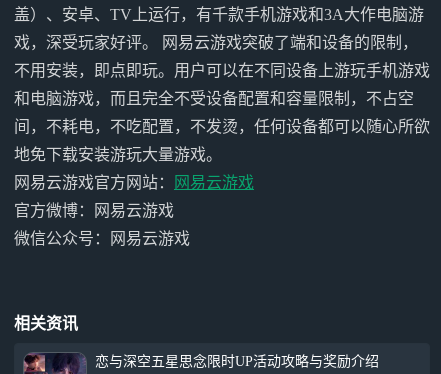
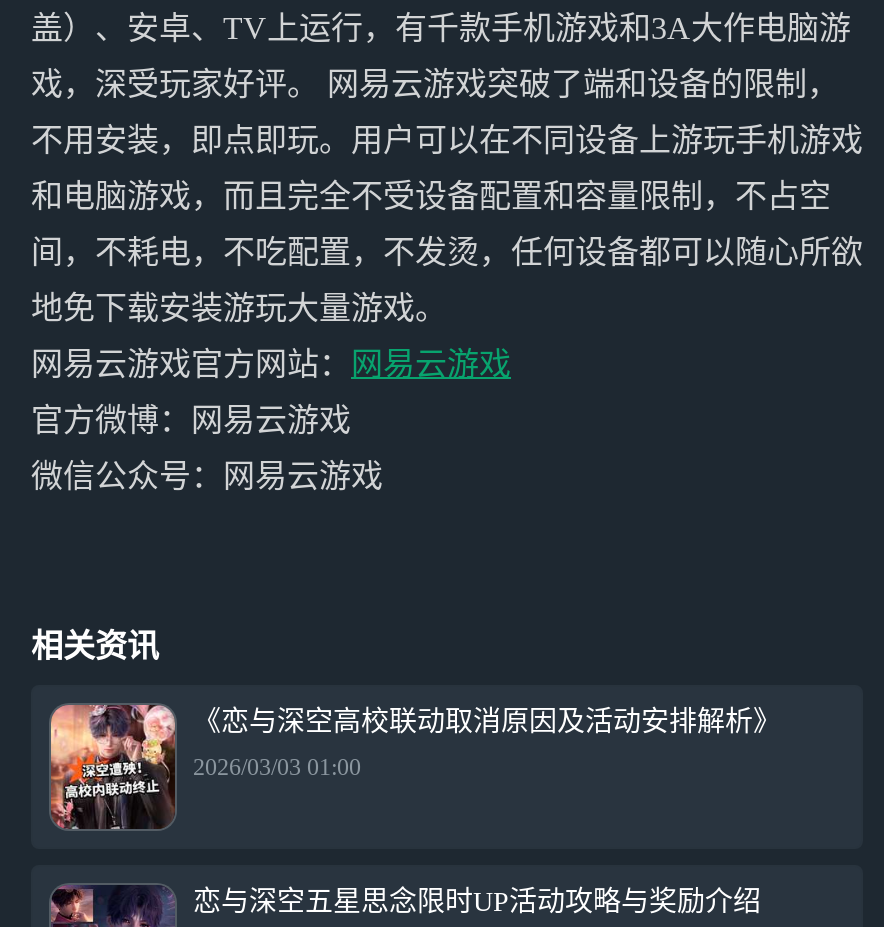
none -> [49,703,781,845] [image] | 《恋与深空高校联动取消原因及活动安排解析》 | 2026/03/03 01:00

